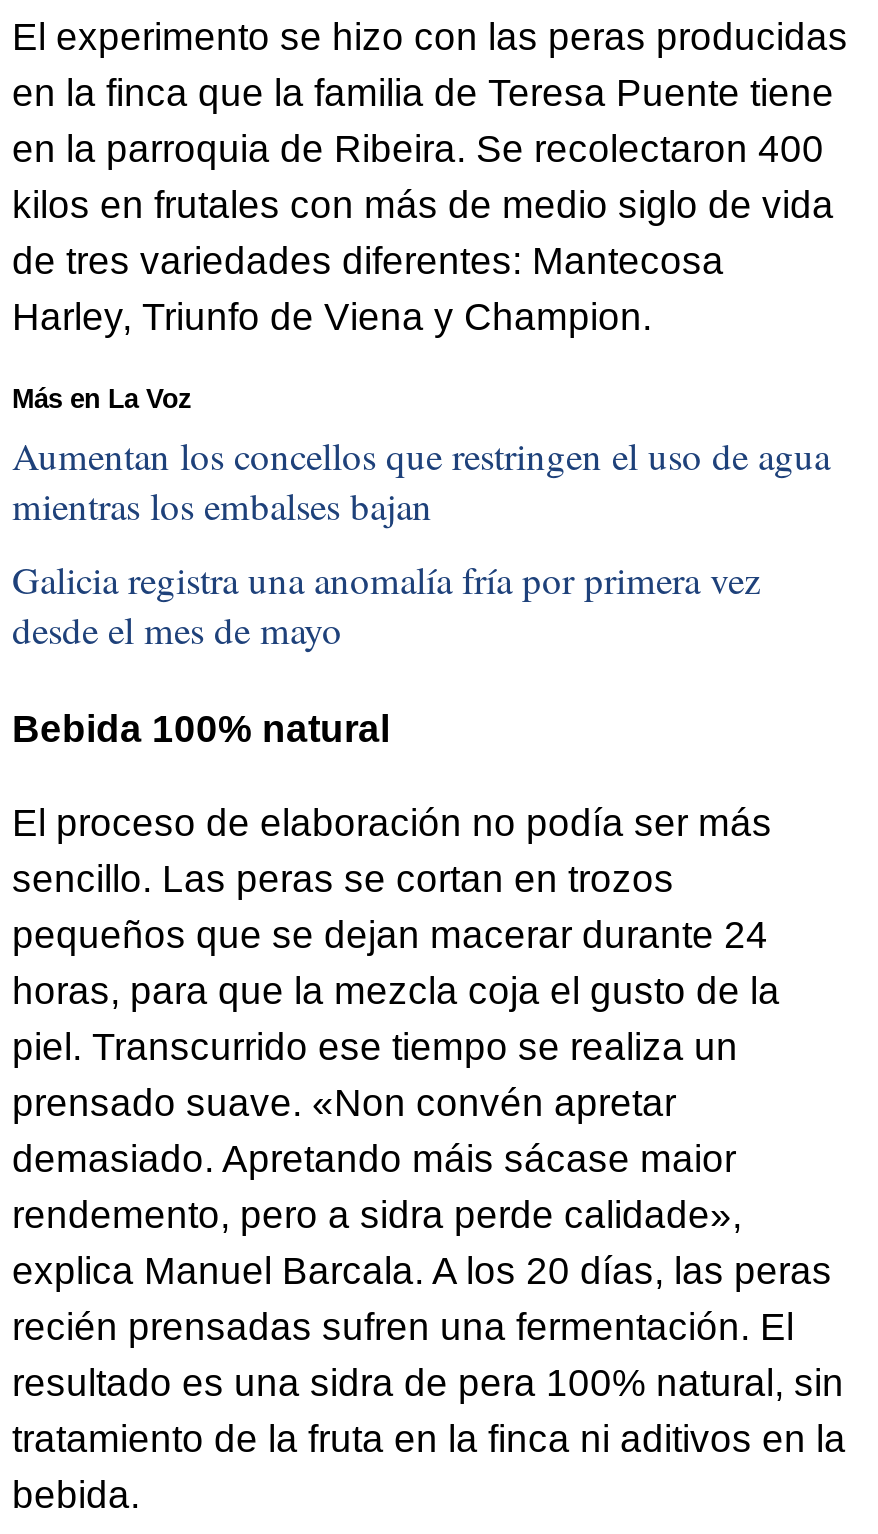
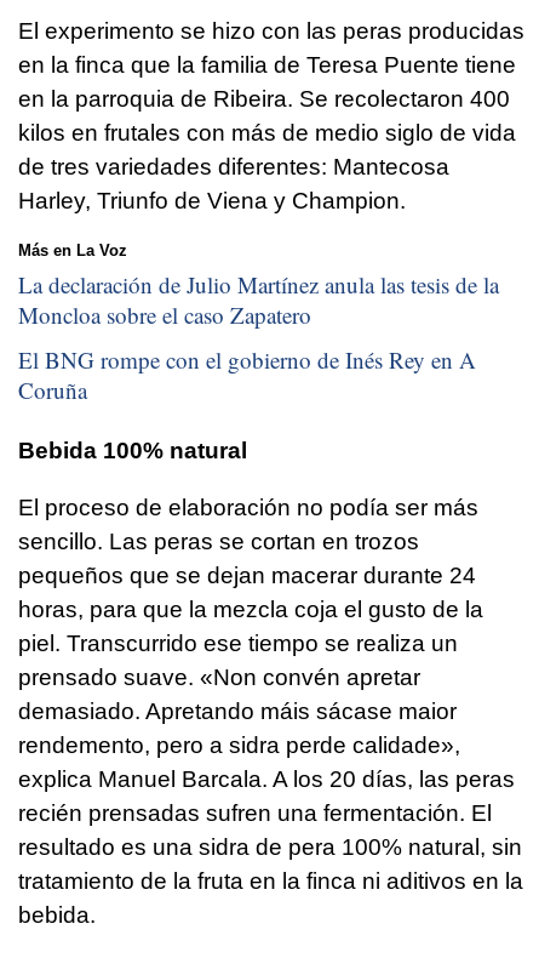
[12,429,830,529] Aumentan los concellos que restringen el uso de agua | mientras los embalses bajan -> [18,269,499,329] La declaración de Julio Martínez anula las tesis de la | Moncloa sobre el caso Zapatero
[12,554,760,654] Galicia registra una anomalía fría por primera vez | desde el mes de mayo -> [18,345,476,405] El BNG rompe con el gobierno de Inés Rey en A | Coruña

